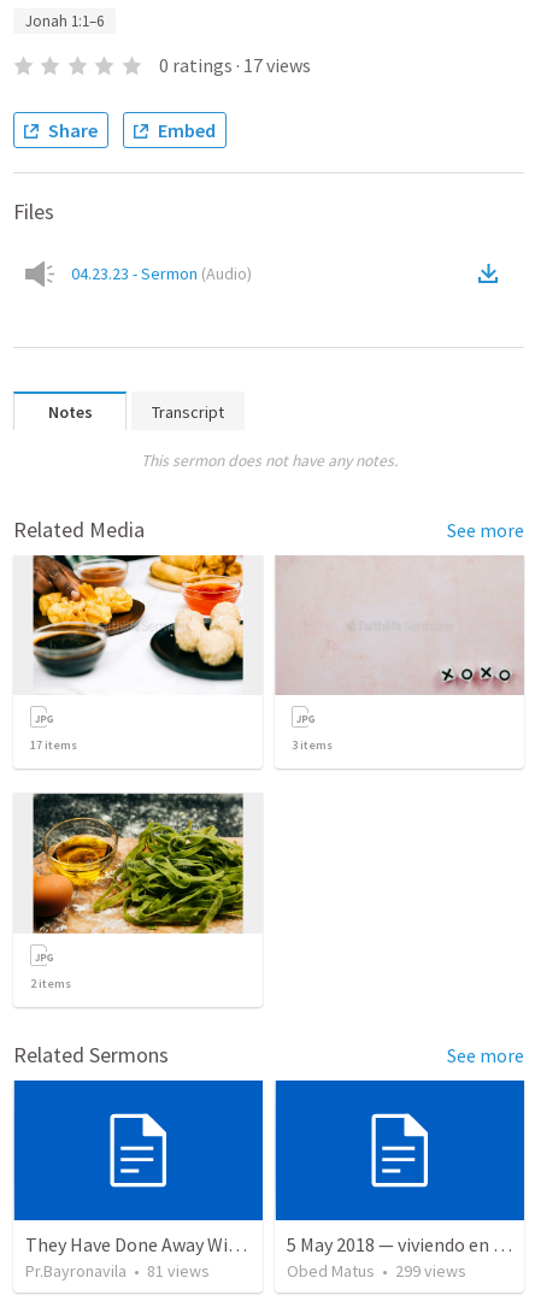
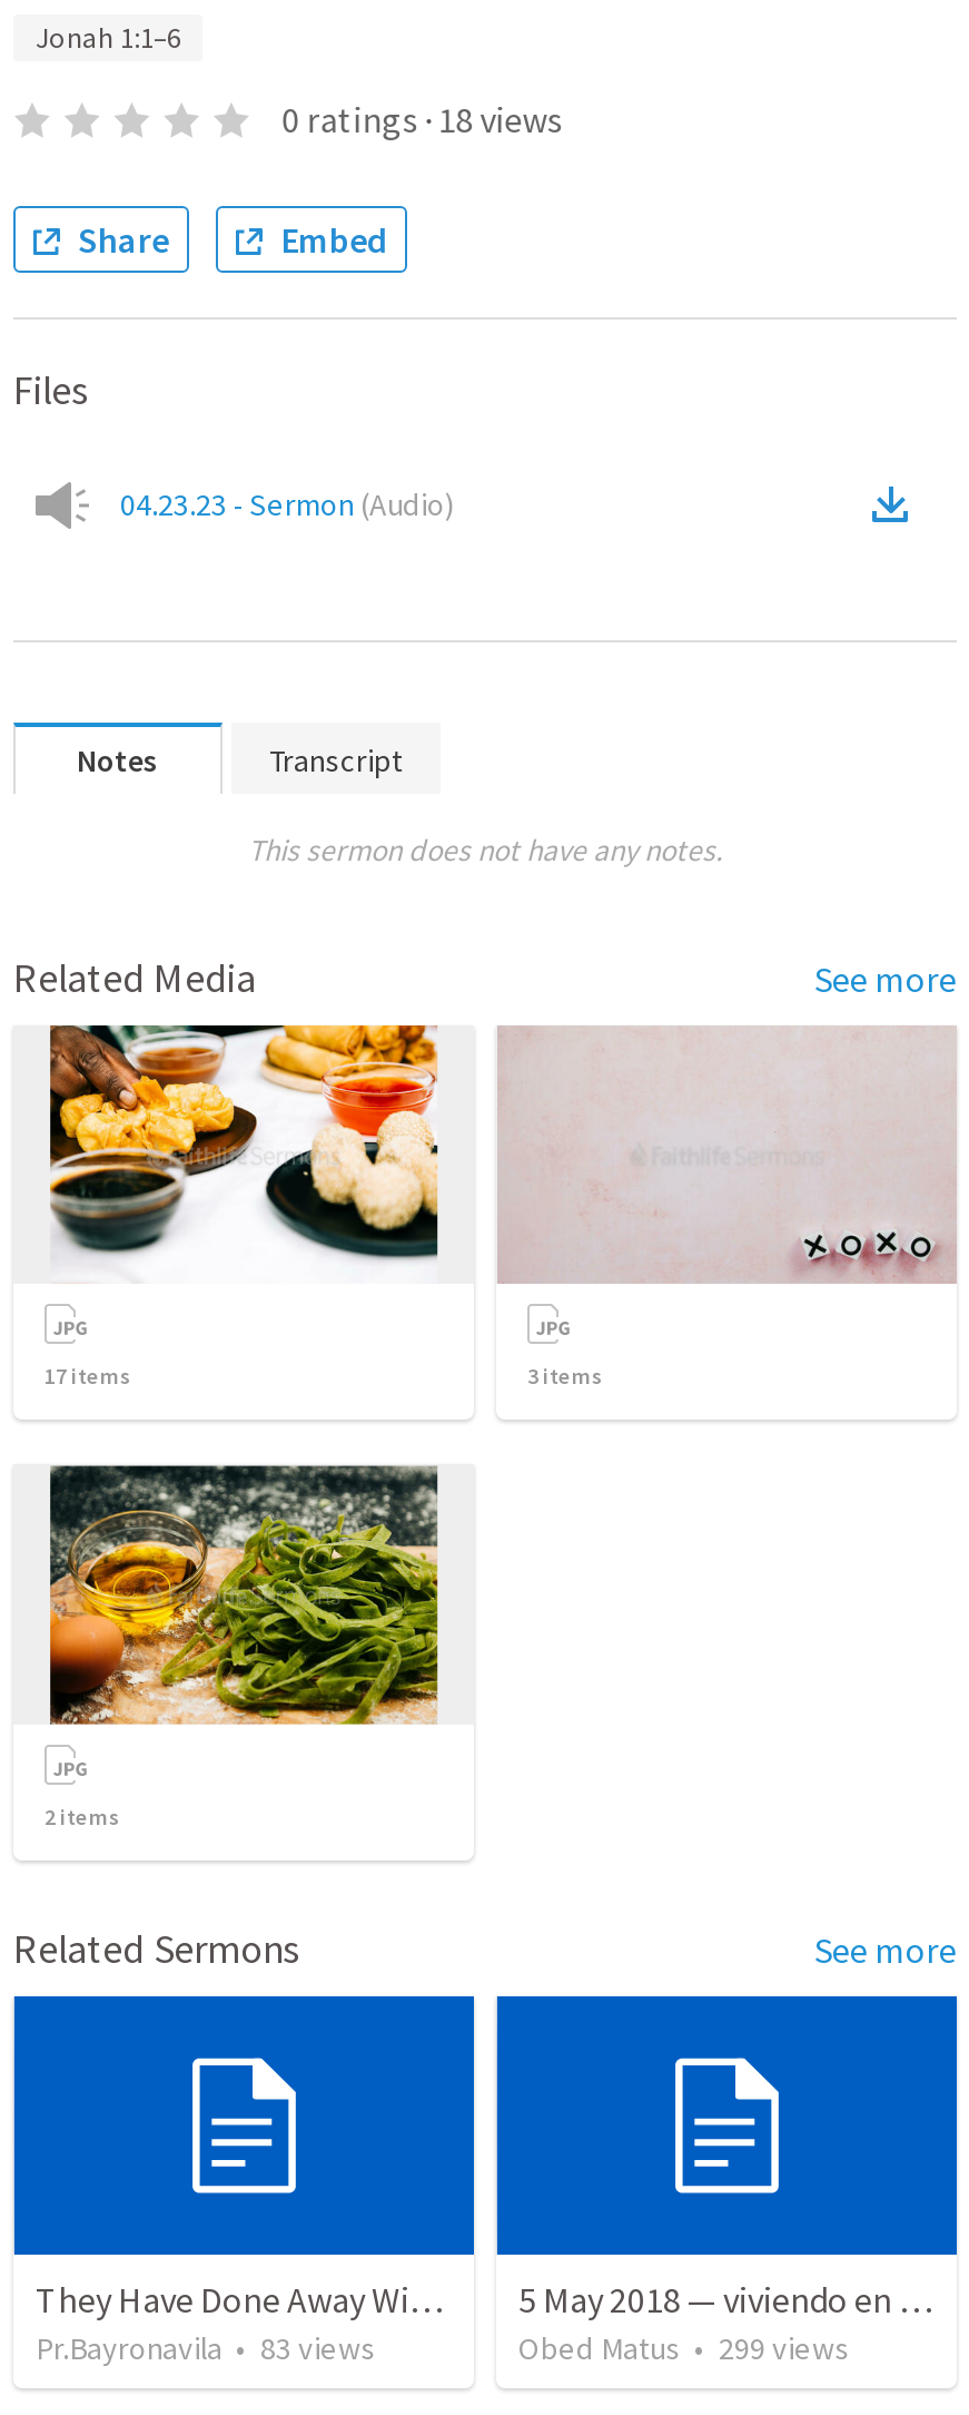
[159,53,311,77] 0 ratings · 17 views -> [282,97,562,141] 0 ratings · 18 views
[25,1260,210,1282] Pr.Bayronavila • 81 views -> [36,2329,376,2369] Pr.Bayronavila • 83 views

